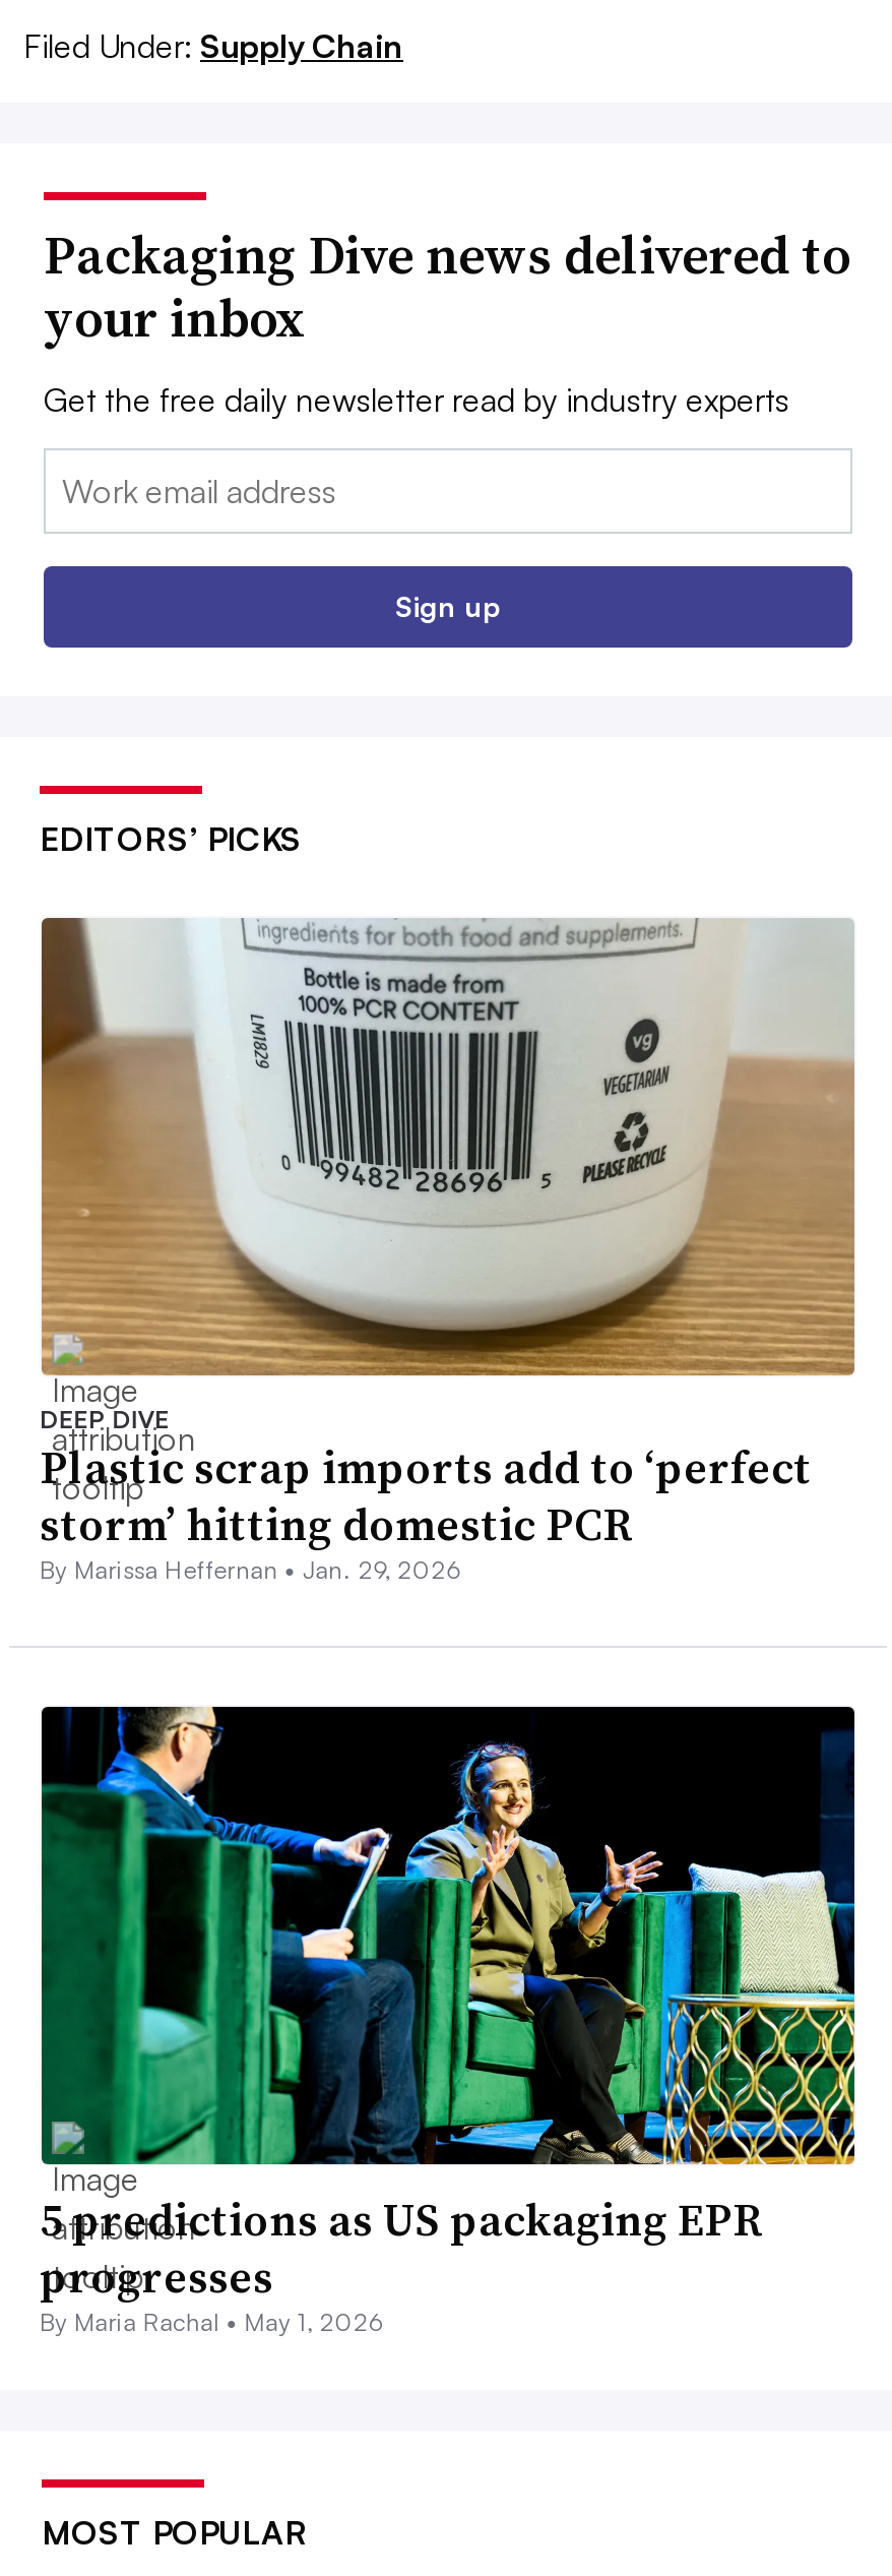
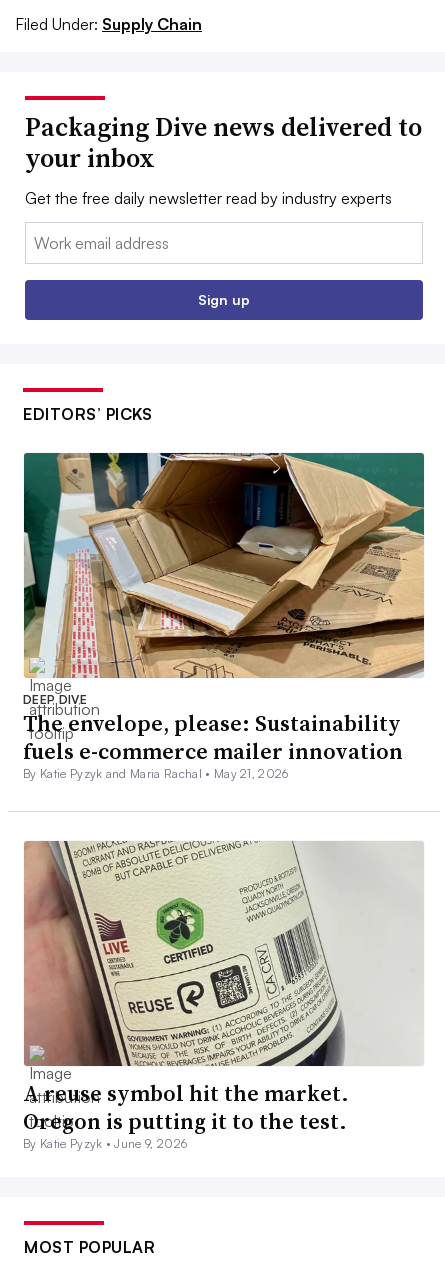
[40,916,856,1585] [image] | Plastic scrap imports add to ‘perfect | storm’ hitting domestic PCR | By Marissa Heffernan • Jan. 29, 2026 -> [23,452,425,781] [image] | The envelope, please: Sustainability | fuels e-commerce mailer innovation | By Katie Pyzyk and Maria Rachal • May 21, 2026
[40,1705,856,2337] [image] | 5 predictions as US packaging EPR | progresses | By Maria Rachal • May 1, 2026 -> [23,840,424,1151] [image] | A reuse symbol hit the market. | Oregon is putting it to the test. | By Katie Pyzyk • June 9, 2026

